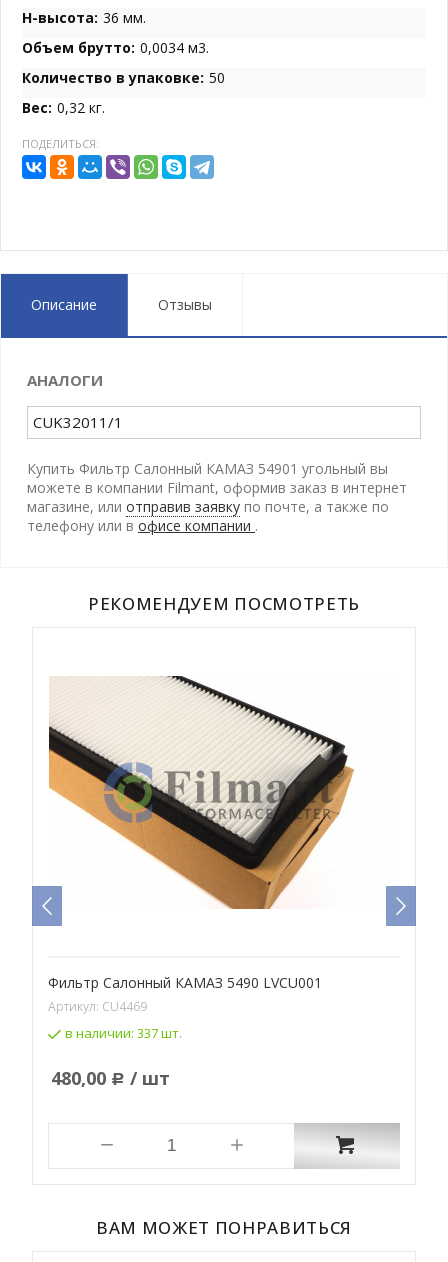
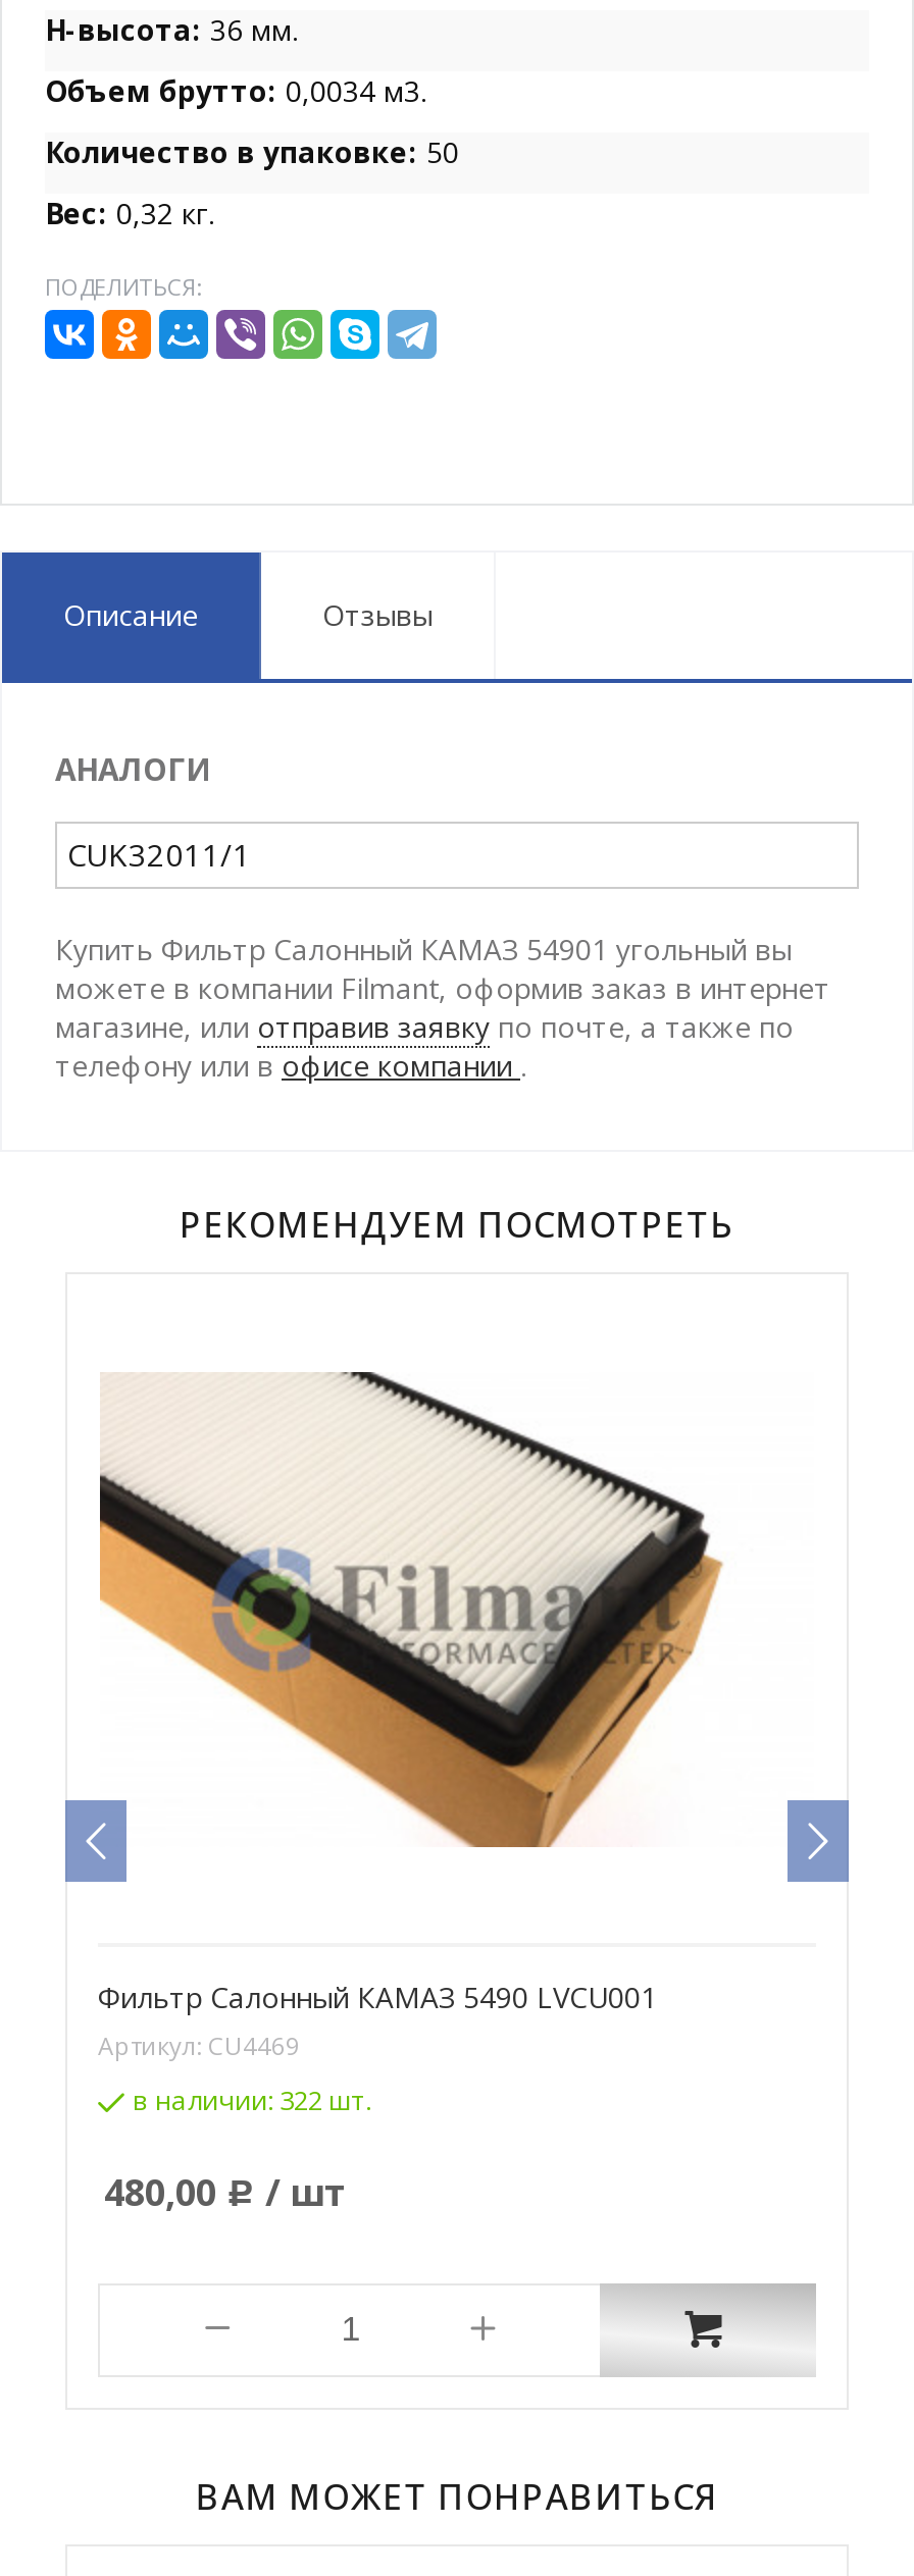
[65,1024,182,1042] в наличии: 337 шт. -> [133,2082,371,2119] в наличии: 322 шт.

